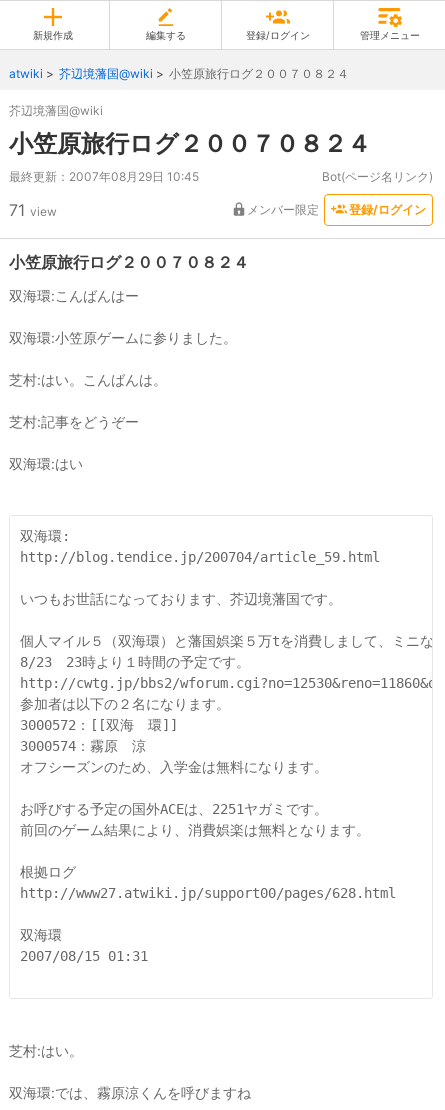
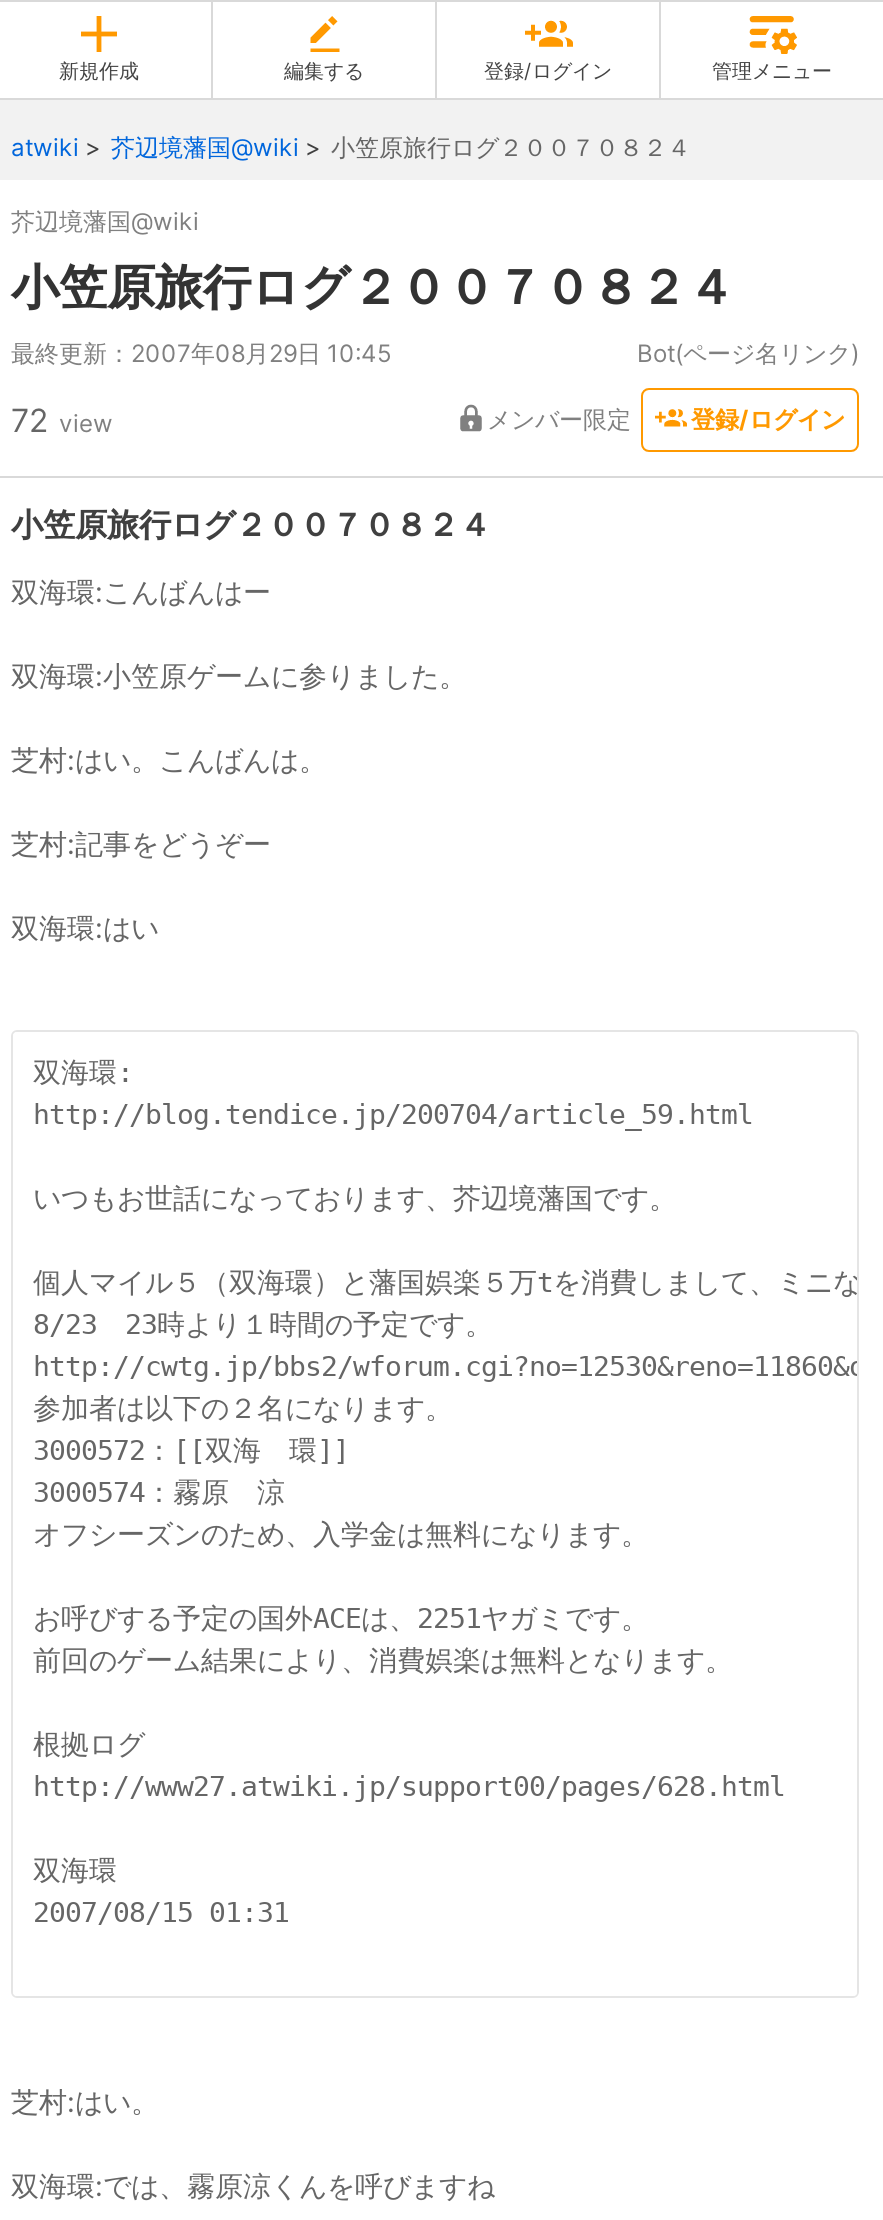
[9,200,57,220] 71 view -> [11,400,113,440] 72 view

